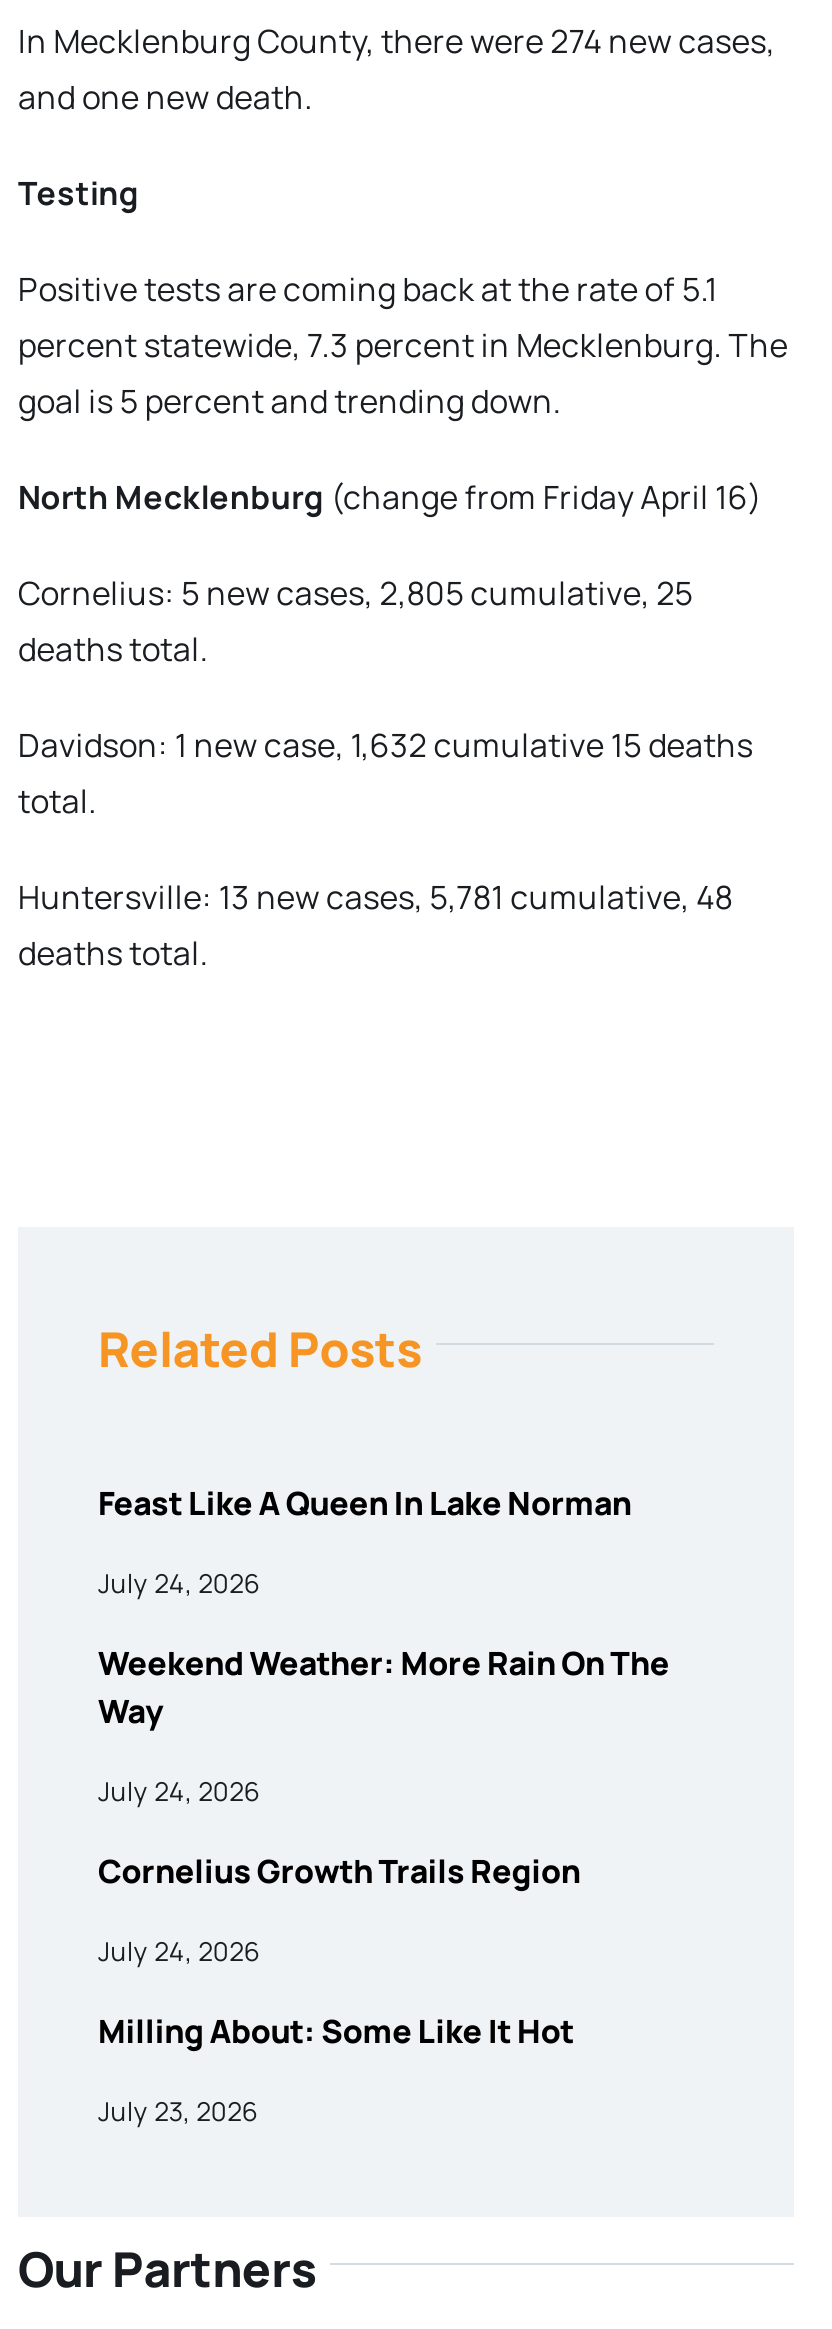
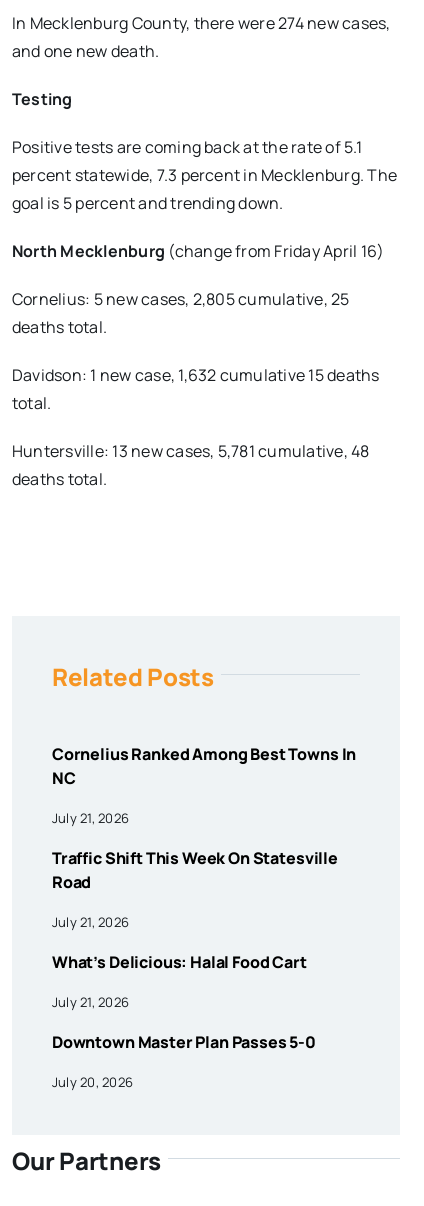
[98,1482,631,1526] Feast Like A Queen In Lake Norman -> [52,743,356,789] Cornelius Ranked Among Best Towns In | NC
[98,1566,260,1602] July 24, 2026 -> [52,809,129,827] July 21, 2026
[98,1642,669,1734] Weekend Weather: More Rain On The | Way -> [52,847,338,893] Traffic Shift This Week On Statesville | Road
[98,1774,260,1810] July 24, 2026 -> [52,913,129,931] July 21, 2026
[98,1850,580,1894] Cornelius Growth Trails Region -> [52,951,307,973] What’s Delicious: Halal Food Cart
[98,1934,260,1970] July 24, 2026 -> [52,993,129,1011] July 21, 2026
[98,2010,574,2054] Milling About: Some Like It Hot -> [52,1031,316,1053] Downtown Master Plan Passes 5-0
[98,2094,258,2130] July 23, 2026 -> [52,1073,133,1091] July 20, 2026

